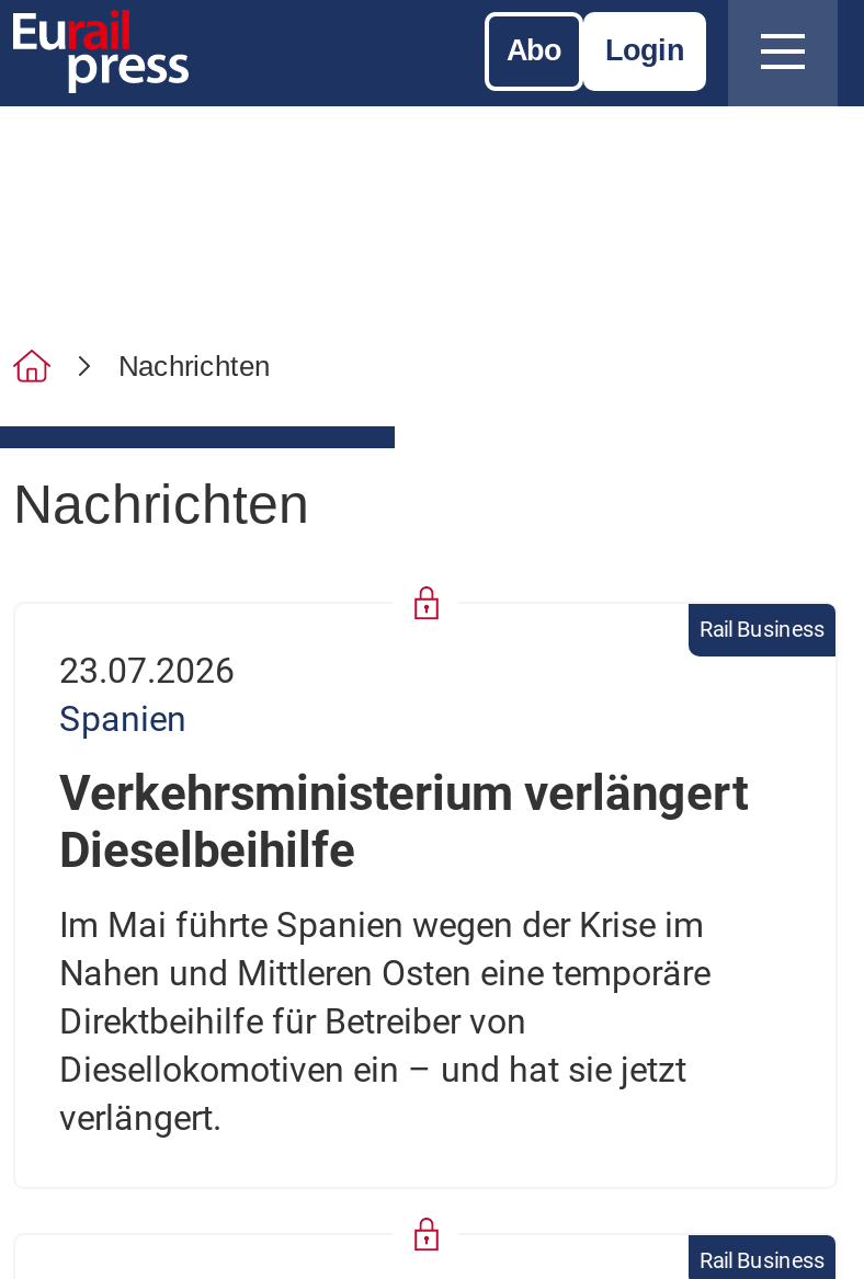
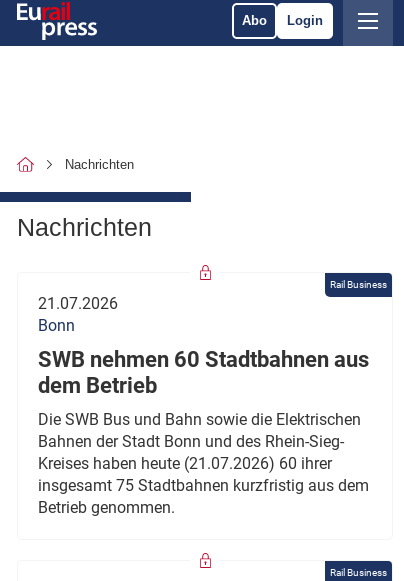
[59,650,235,740] 23.07.2026 | Spanien -> [38,294,118,335] 21.07.2026 | Bonn
[59,767,748,878] Verkehrsministerium verlängert | Dieselbeihilfe -> [38,347,369,398] SWB nehmen 60 Stadtbahnen aus | dem Betrieb
[59,905,710,1139] Im Mai führte Spanien wegen der Krise im | Nahen und Mittleren Osten eine temporäre | Direktbeihilfe für Betreiber von | Diesellokomotiven ein – und hat sie jetzt | verlängert. -> [38,410,369,517] Die SWB Bus und Bahn sowie die Elektrischen | Bahnen der Stadt Bonn und des Rhein-Sieg- | Kreises haben heute (21.07.2026) 60 ihrer | insgesamt 75 Stadtbahnen kurzfristig aus dem | Betrieb genommen.

